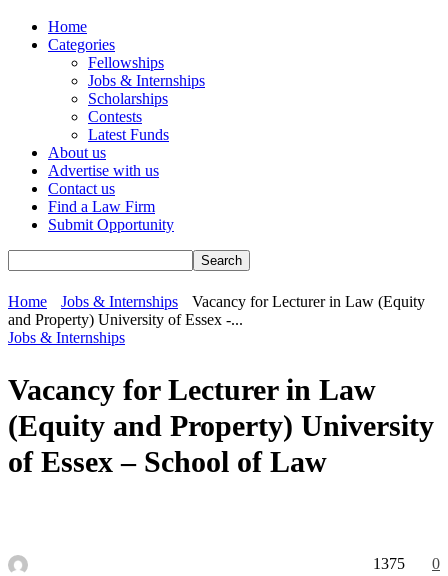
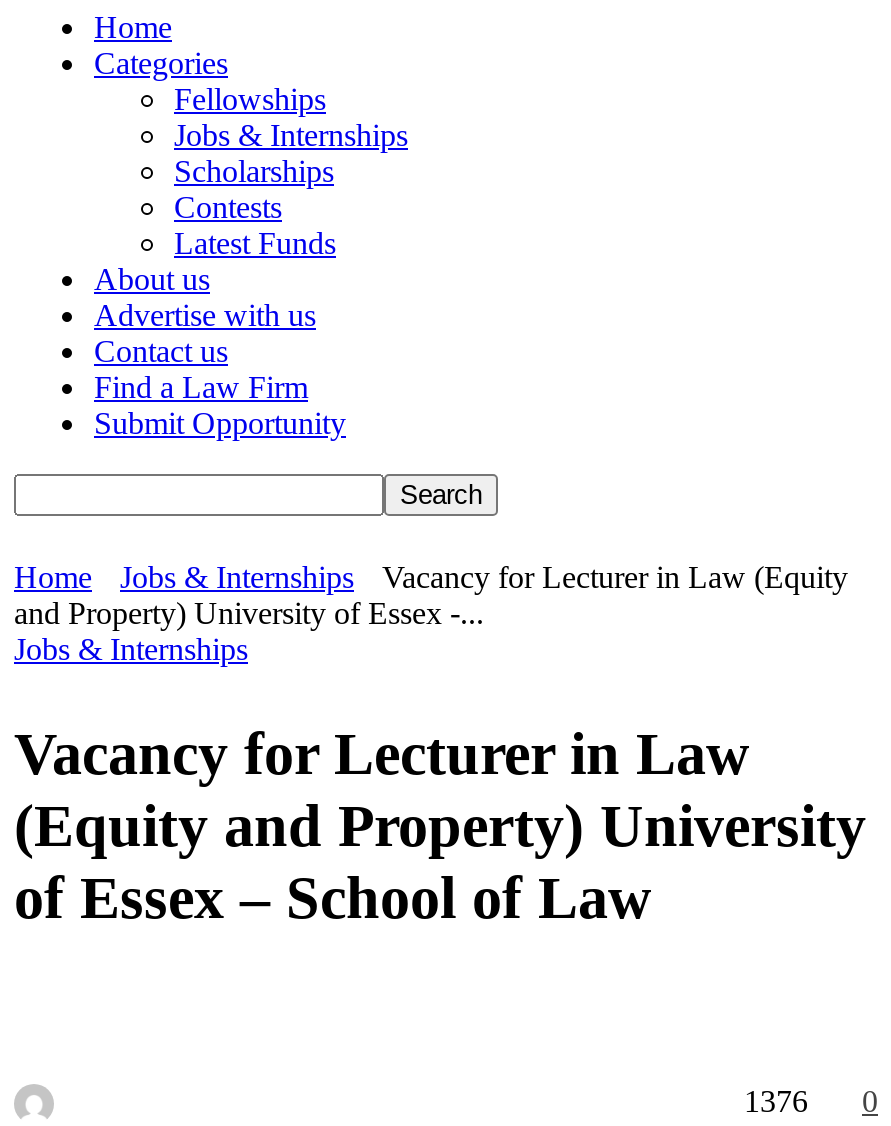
[373,555,440,572] 1375 0 -> [744,1084,878,1118] 1376 0

